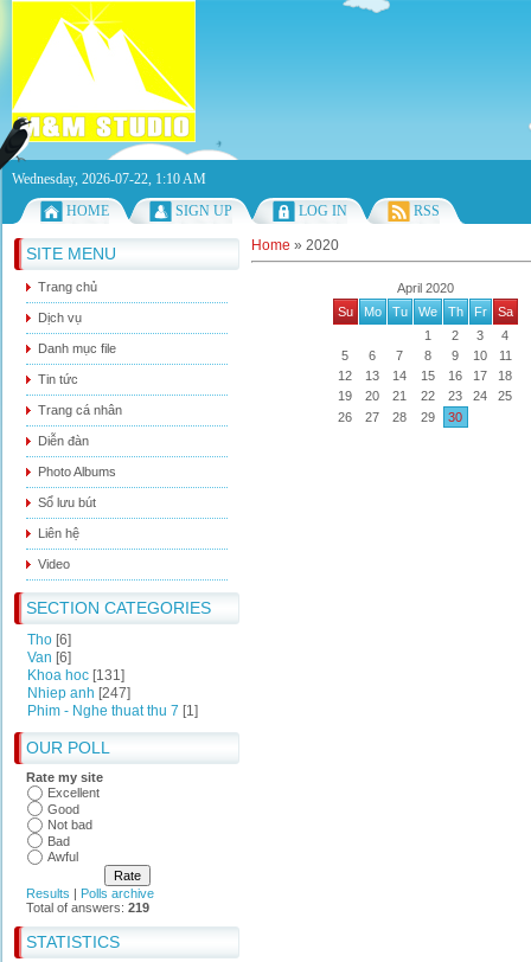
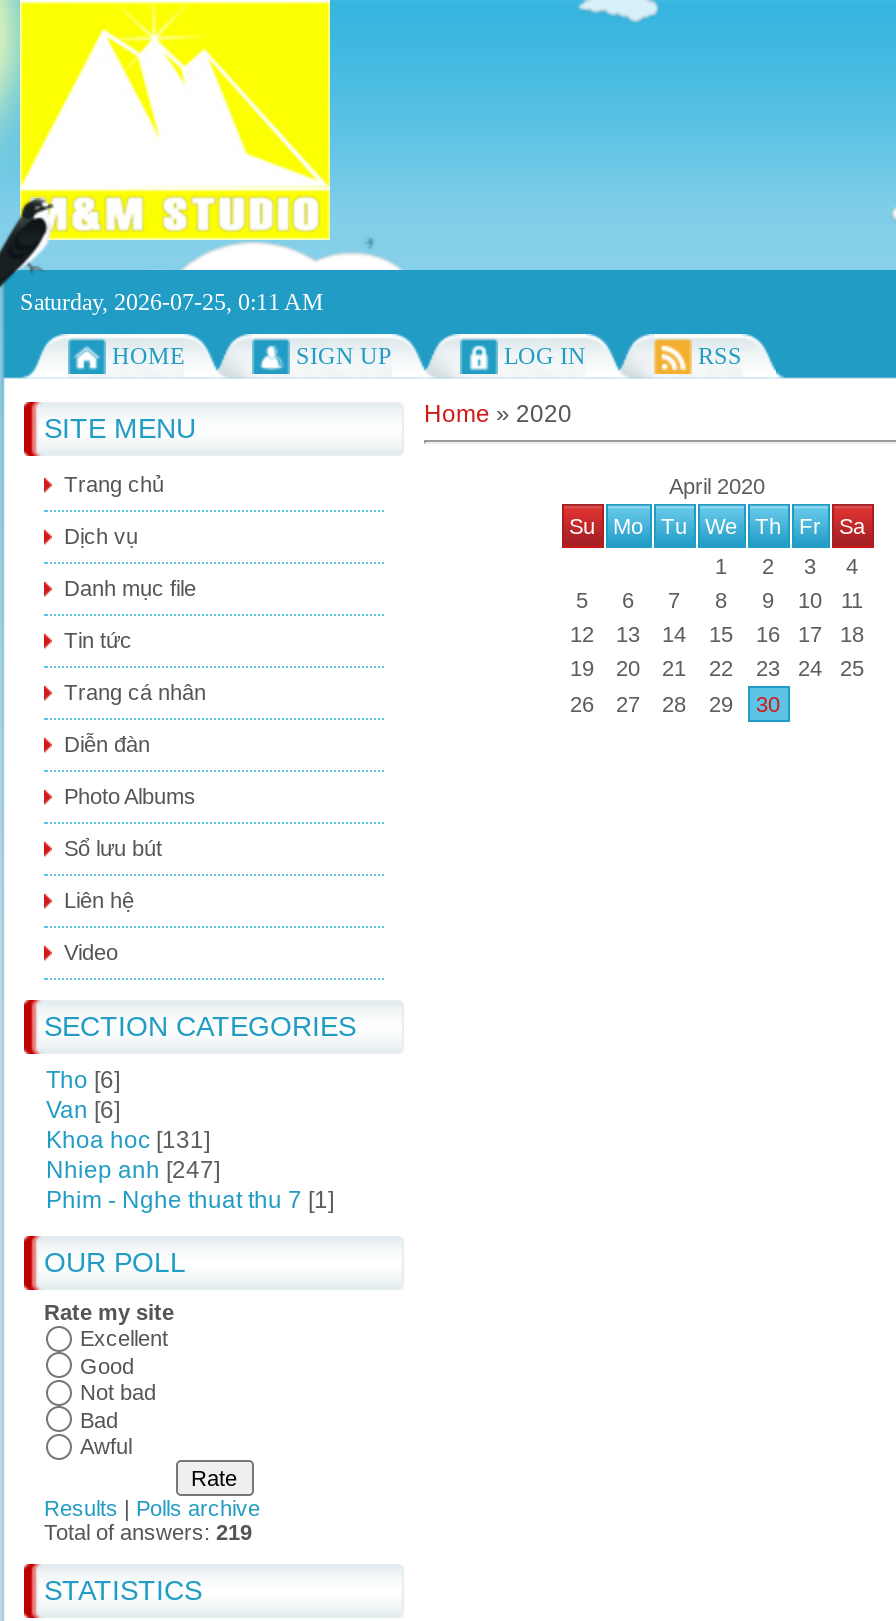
[12,171,206,187] Wednesday, 2026-07-22, 1:10 AM -> [20,288,324,316] Saturday, 2026-07-25, 0:11 AM

